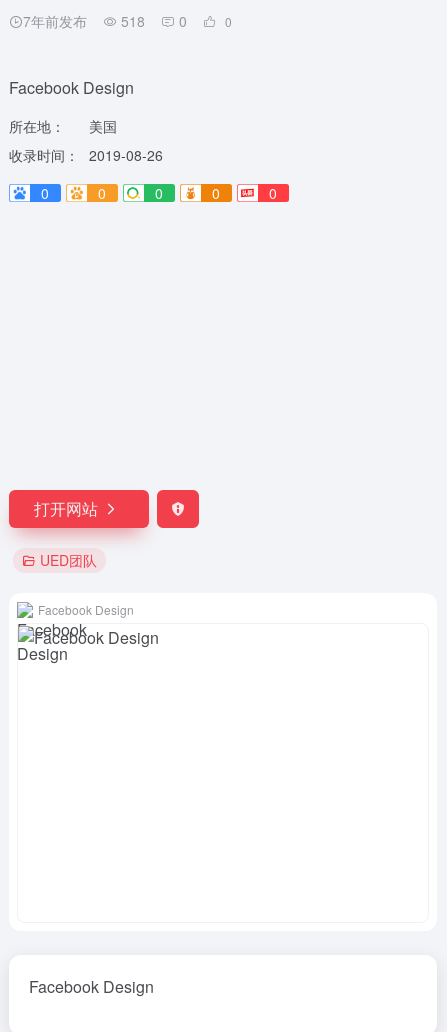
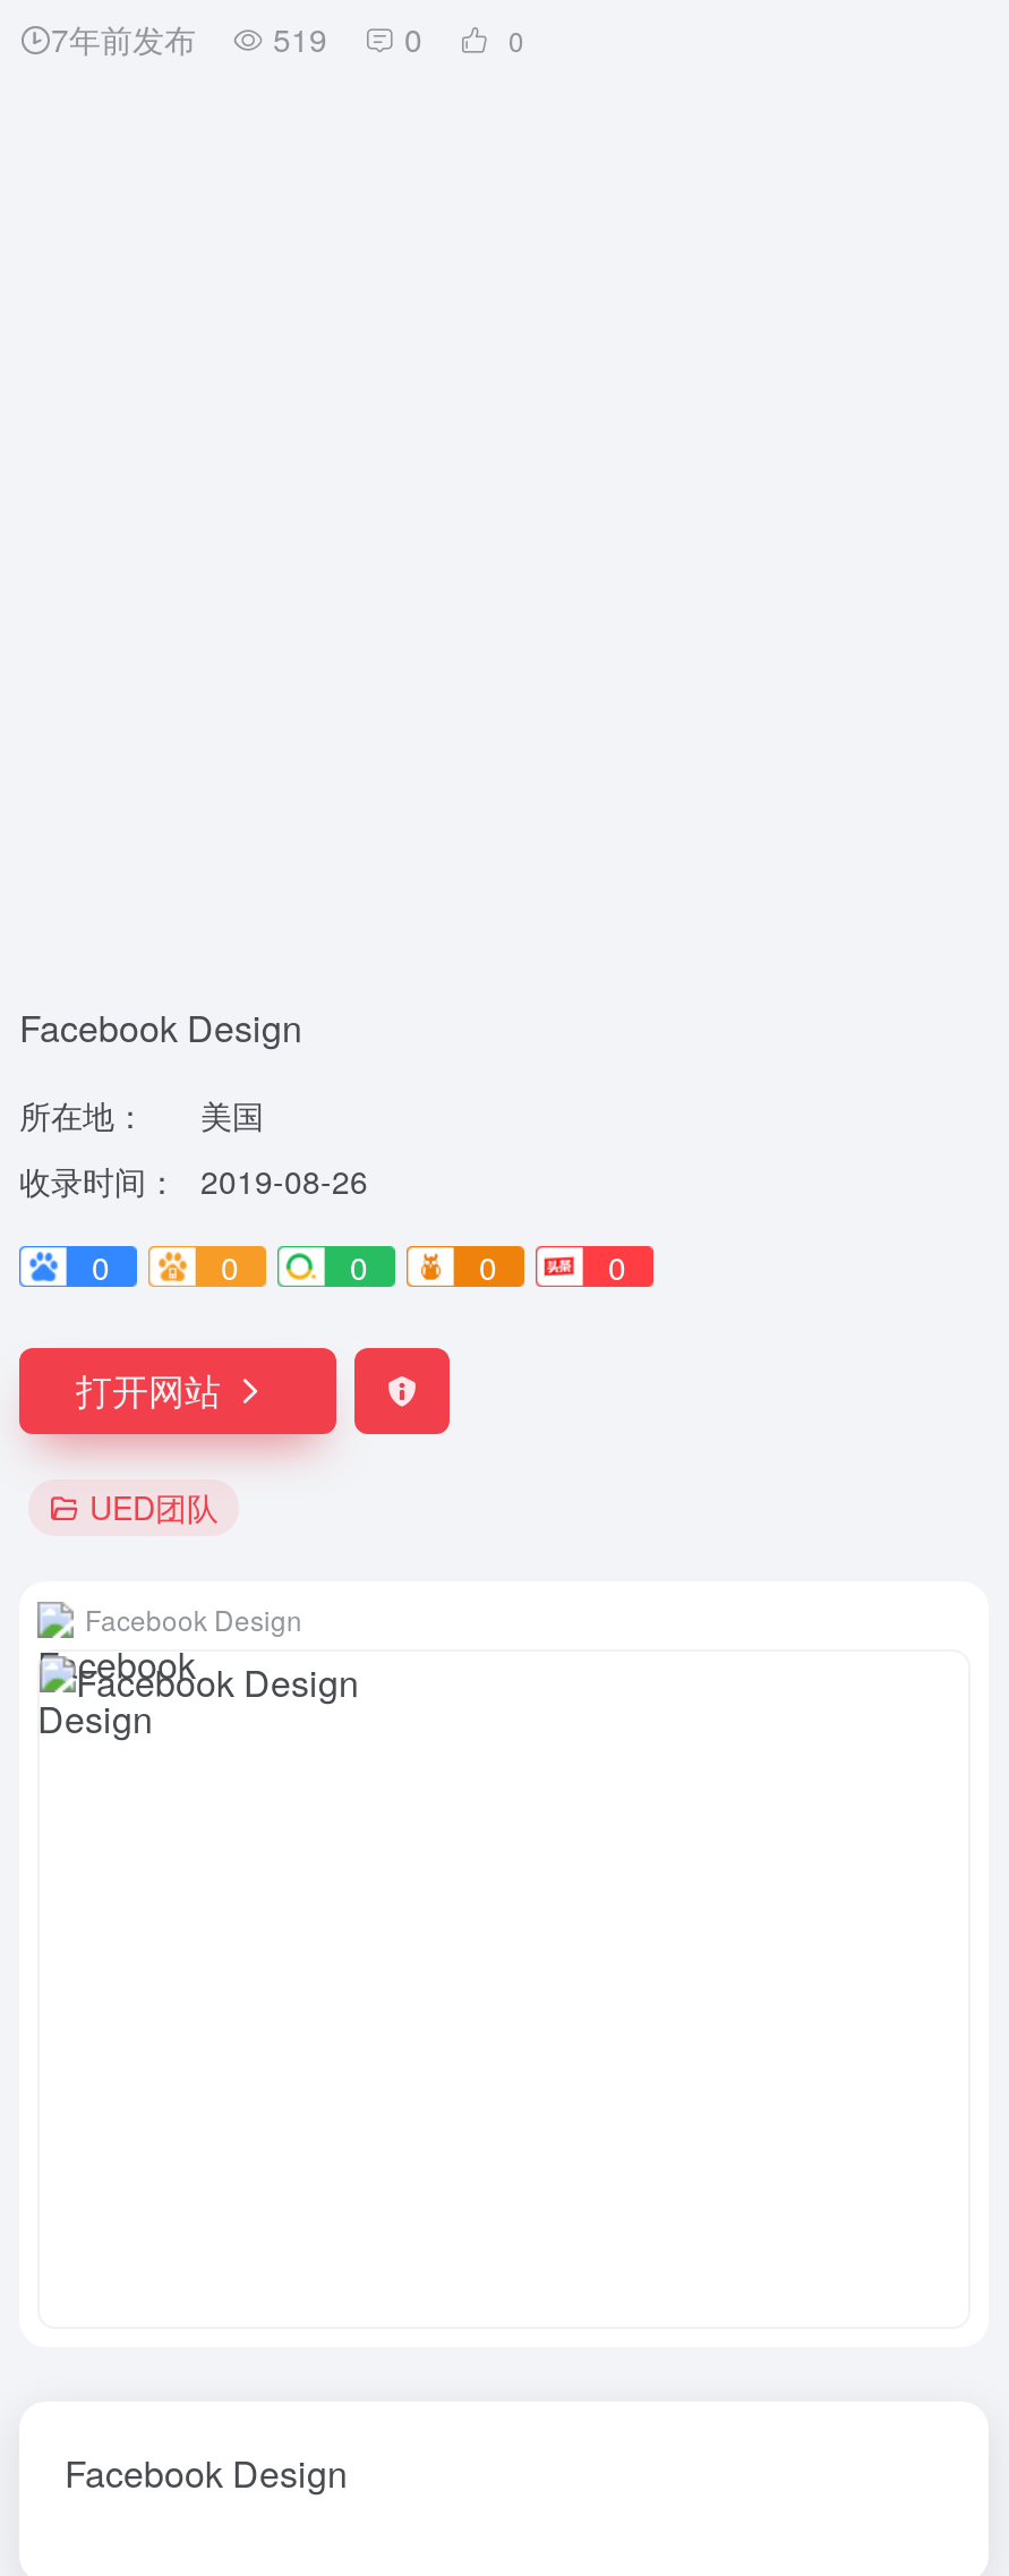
[23,11,187,31] 7年前发布 518 0 -> [51,16,422,61] 7年前发布 519 0
moved [9,76,277,203] -> [19,1001,626,1289]: Facebook Design | 所在地： | 美国 | 收录时间： 2019-08-26 | 0 | 0 | 0

